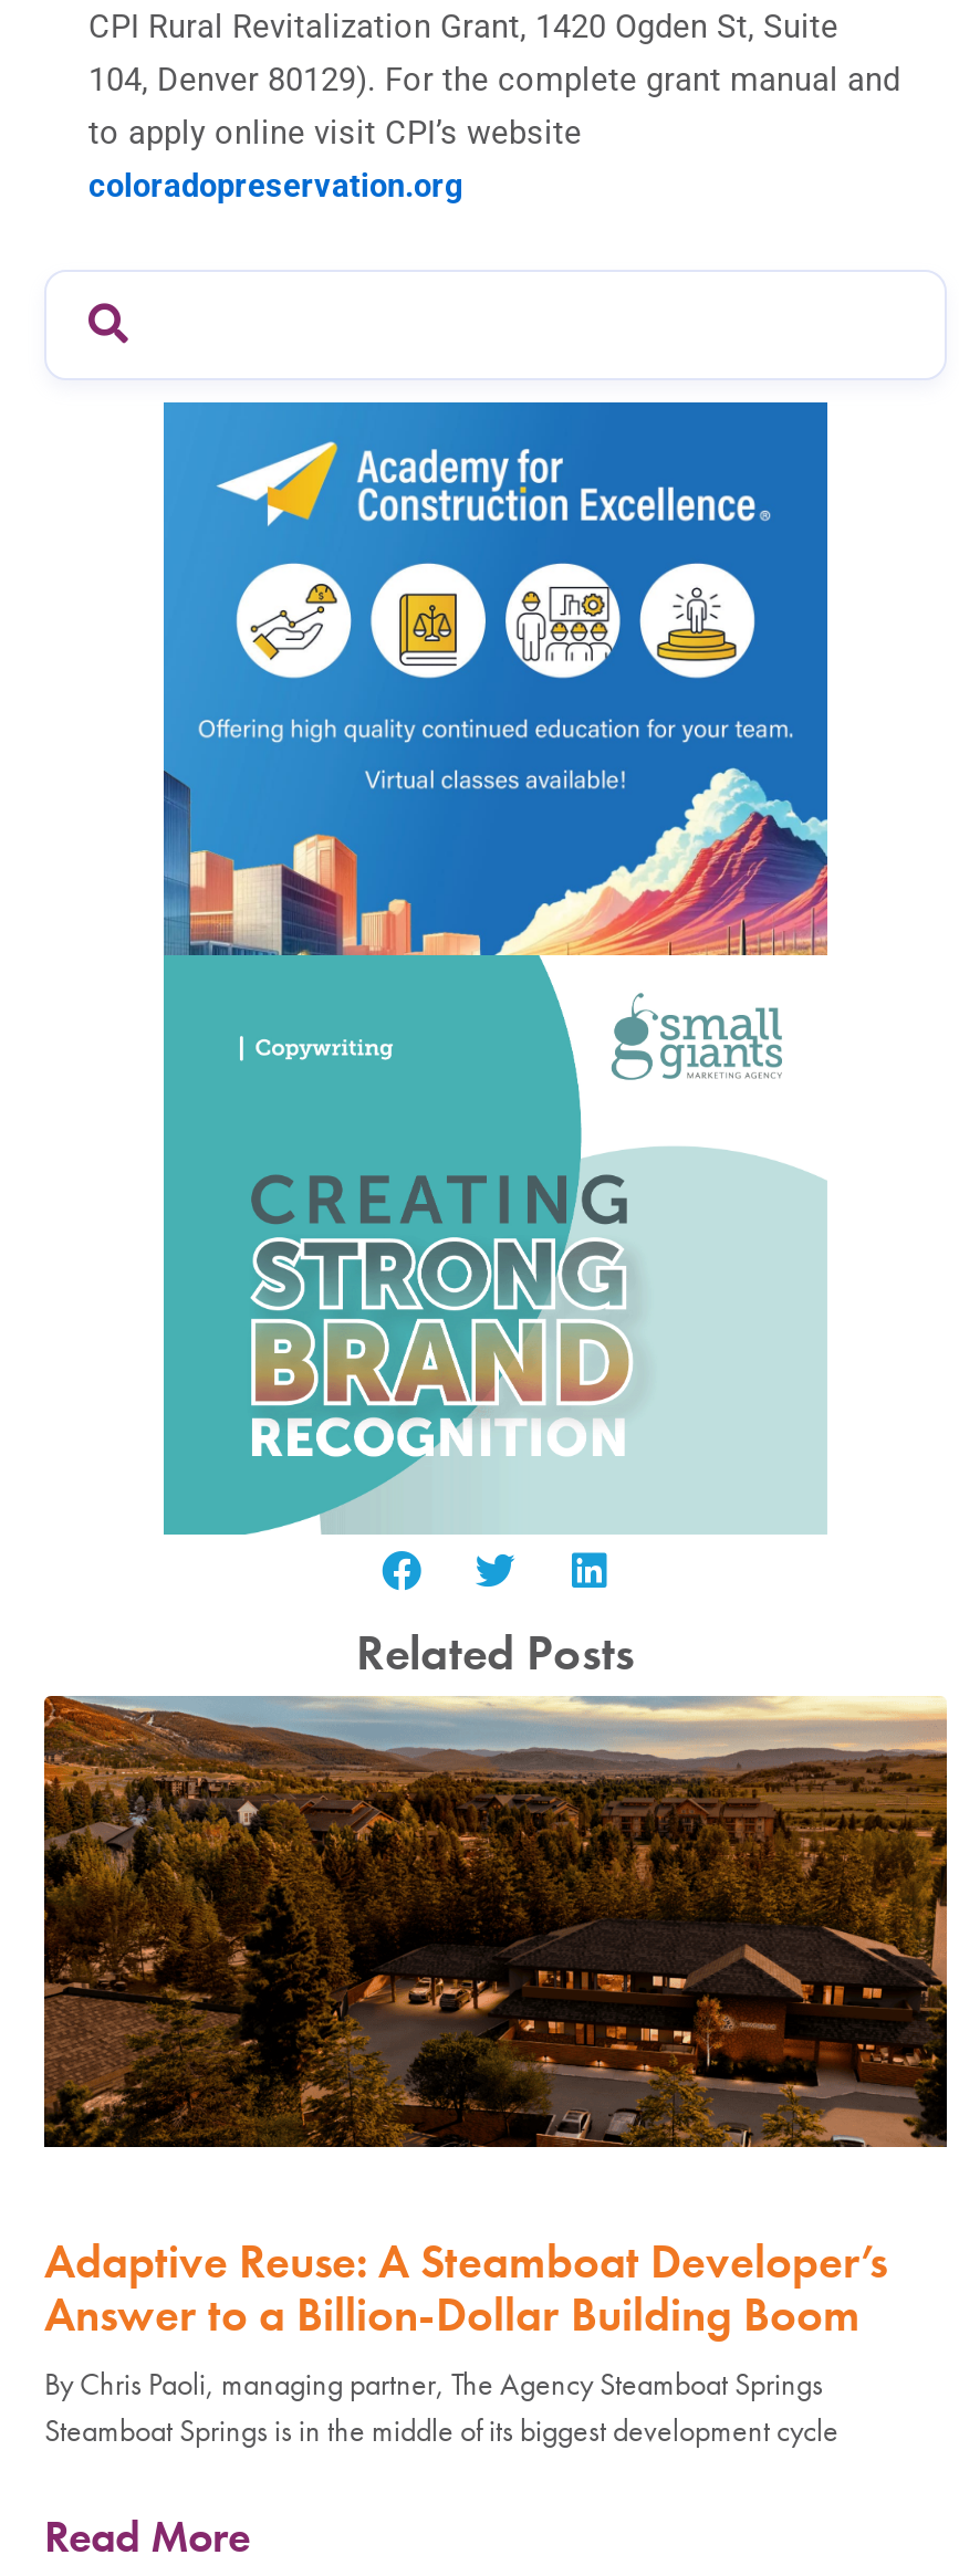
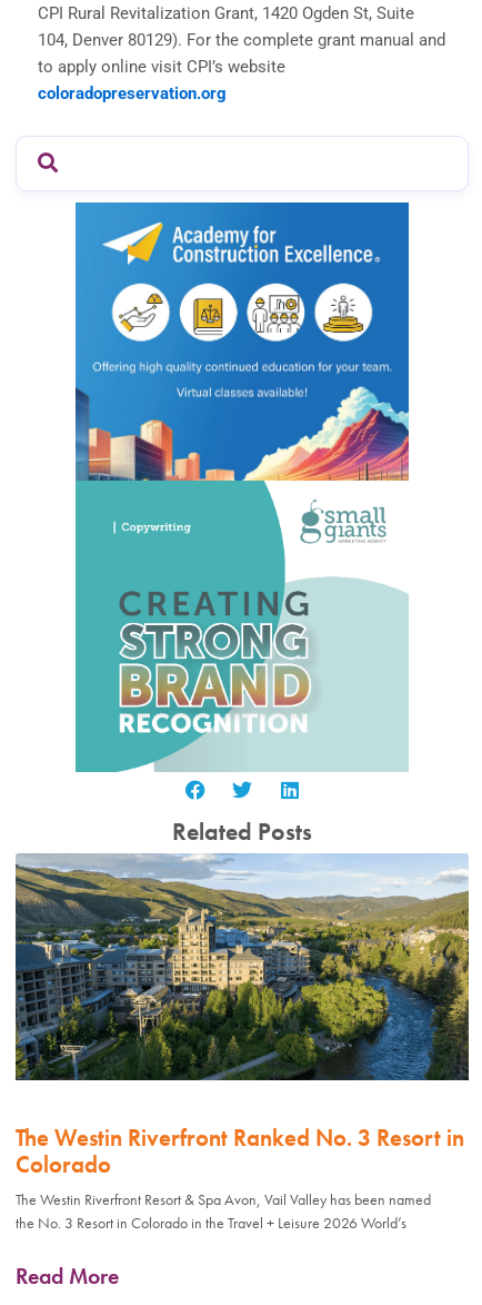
[42,1694,949,2451] [image] | Adaptive Reuse: A Steamboat Developer’s | Answer to a Billion-Dollar Building Boom | By Chris Paoli, managing partner, The Agency Steamboat Springs | Steamboat Springs is in the middle of its biggest development cycle -> [14,853,470,1233] [image] | The Westin Riverfront Ranked No. 3 Resort in | Colorado | The Westin Riverfront Resort & Spa Avon, Vail Valley has been named | the No. 3 Resort in Colorado in the Travel + Leisure 2026 World’s

